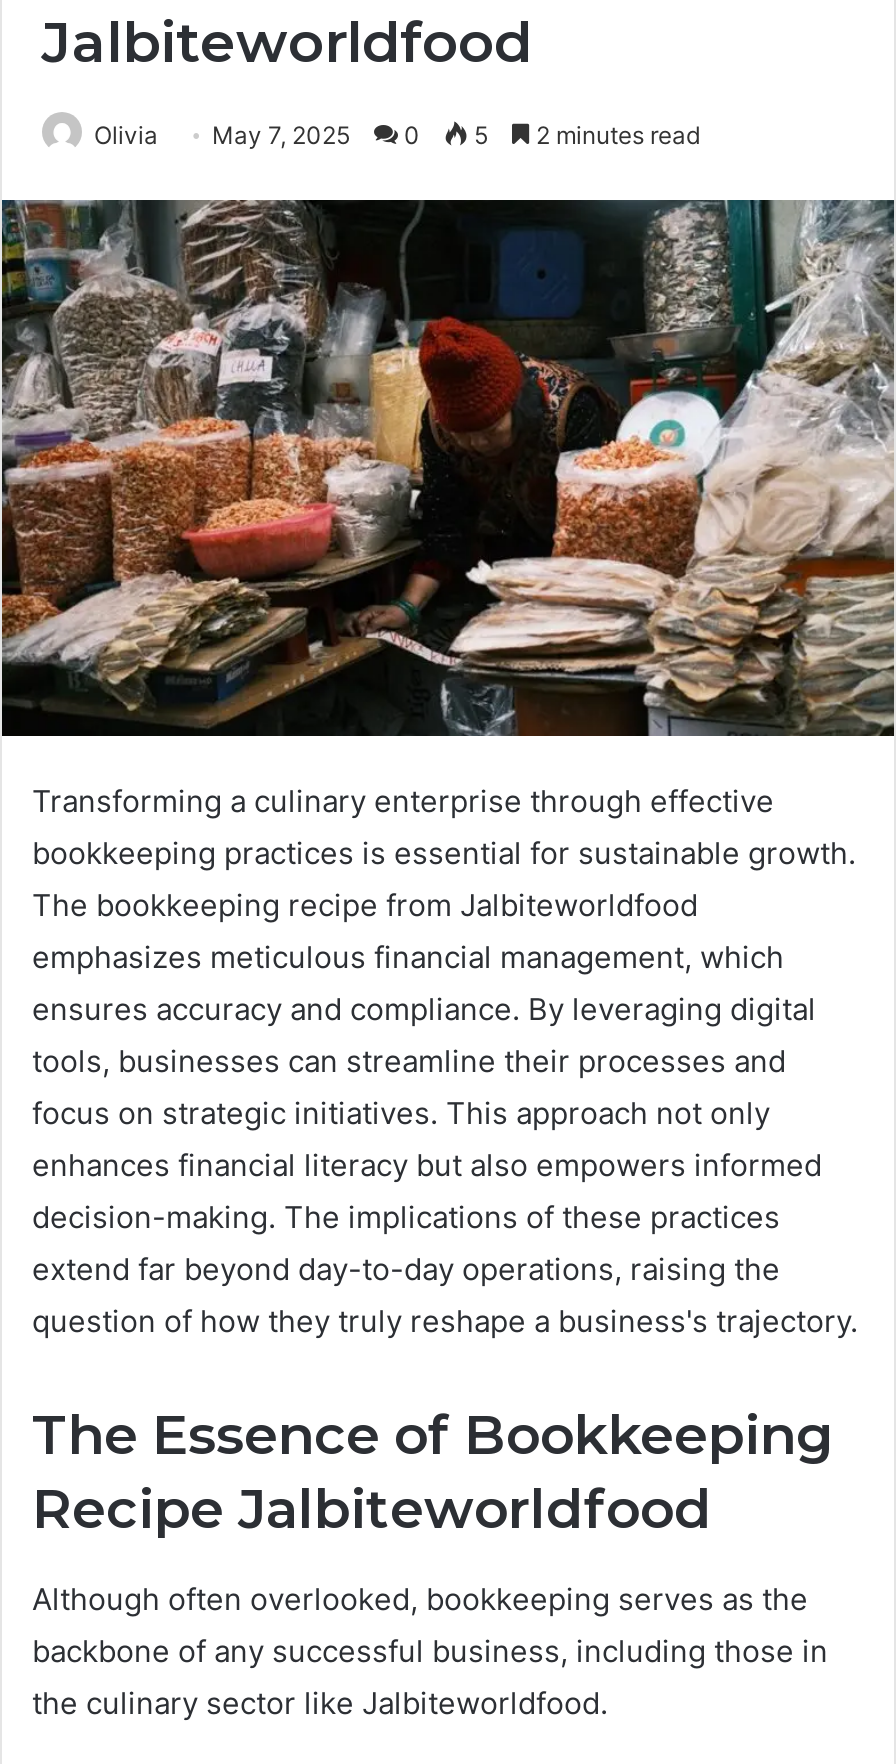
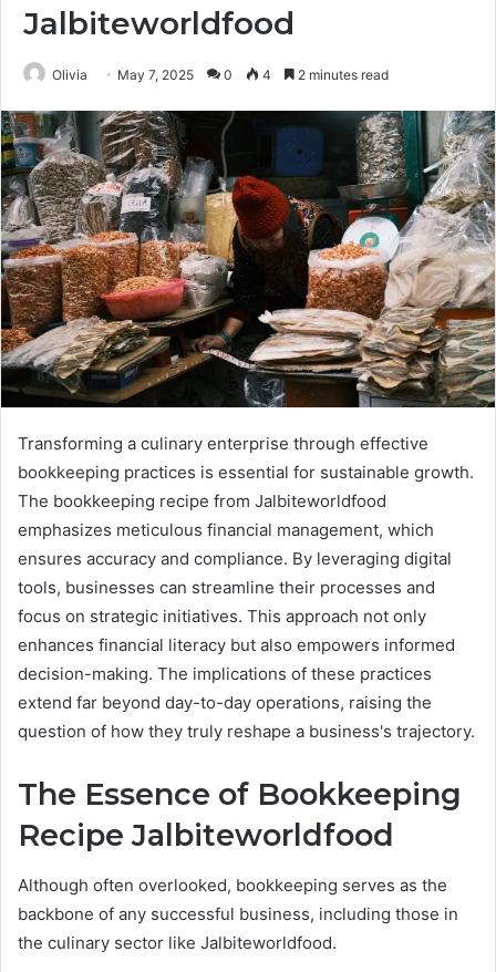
[94,119,700,149] Olivia May 7, 2025 0 5 2 minutes read -> [52,66,389,82] Olivia May 7, 2025 0 4 2 minutes read

